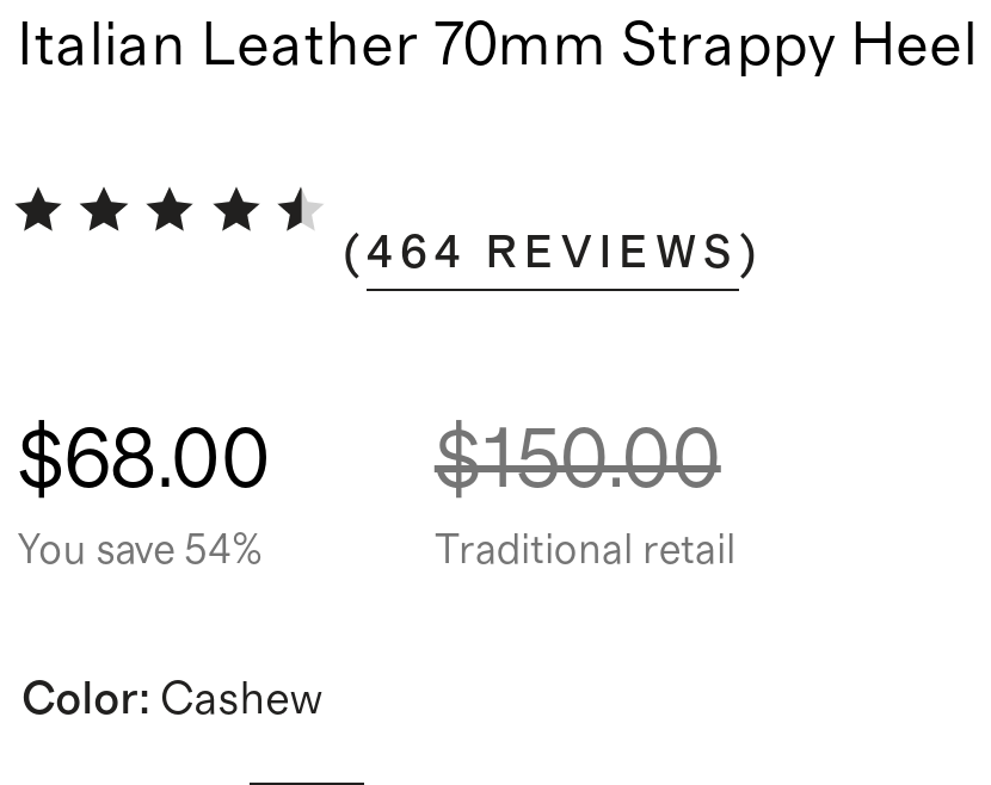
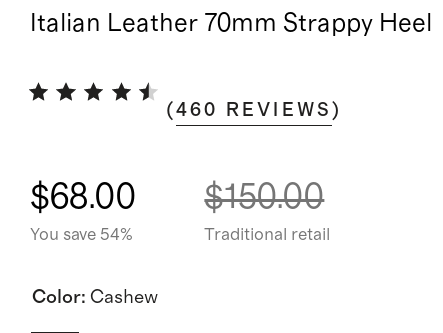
[342,231,764,277] (464 REVIEWS) -> [166,101,342,120] (460 REVIEWS)

